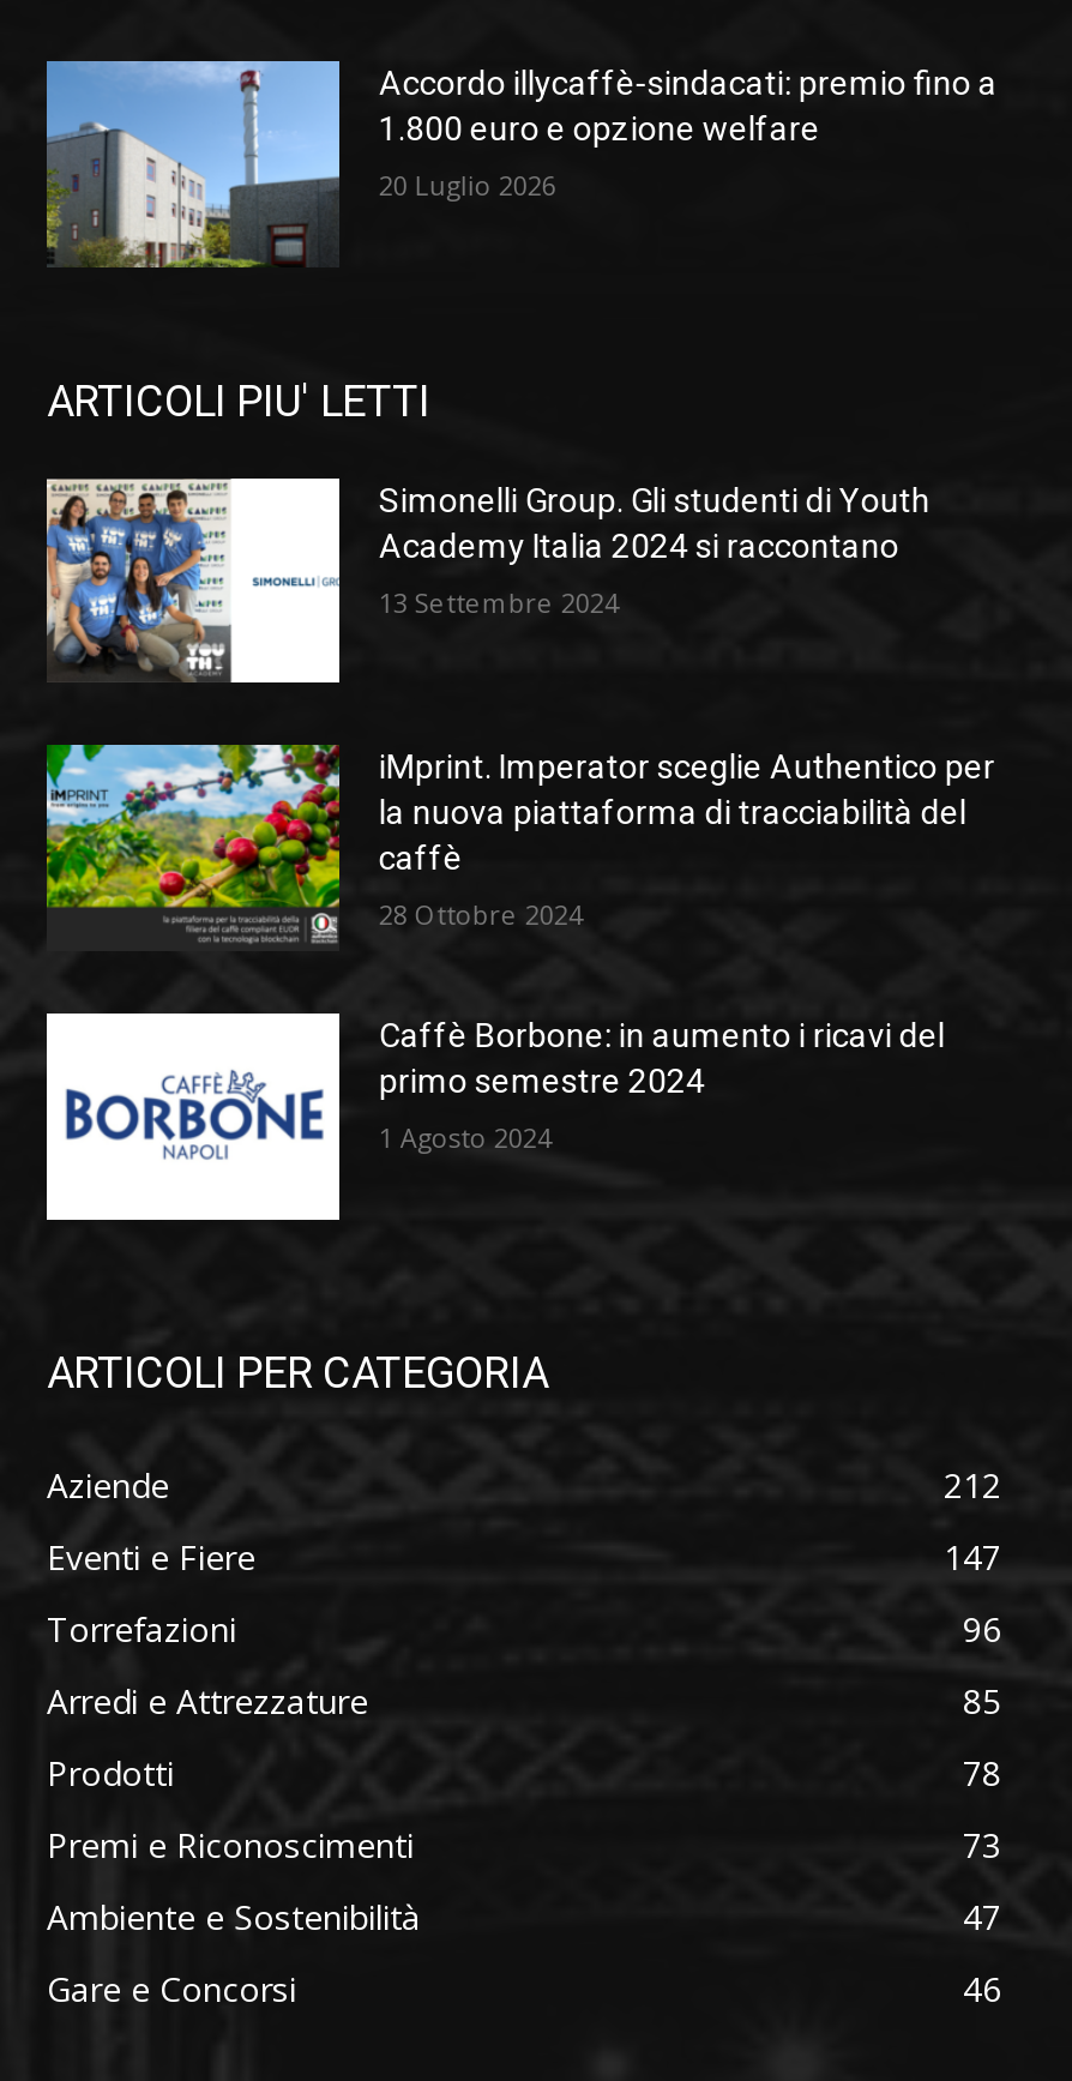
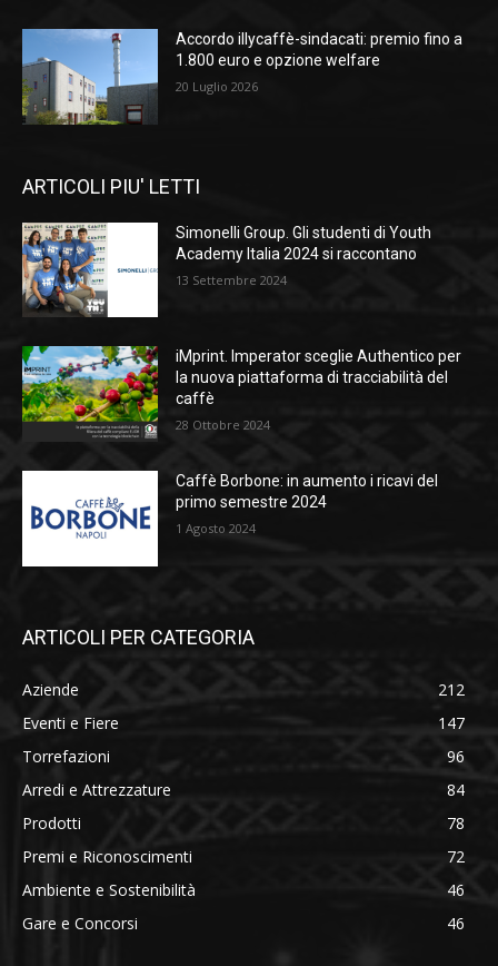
[963,1677,1001,1723] 85 -> [447,779,465,800] 84
[963,1821,1001,1867] 73 -> [447,845,465,867] 72
[963,1893,1001,1939] 47 -> [447,879,465,900] 46

